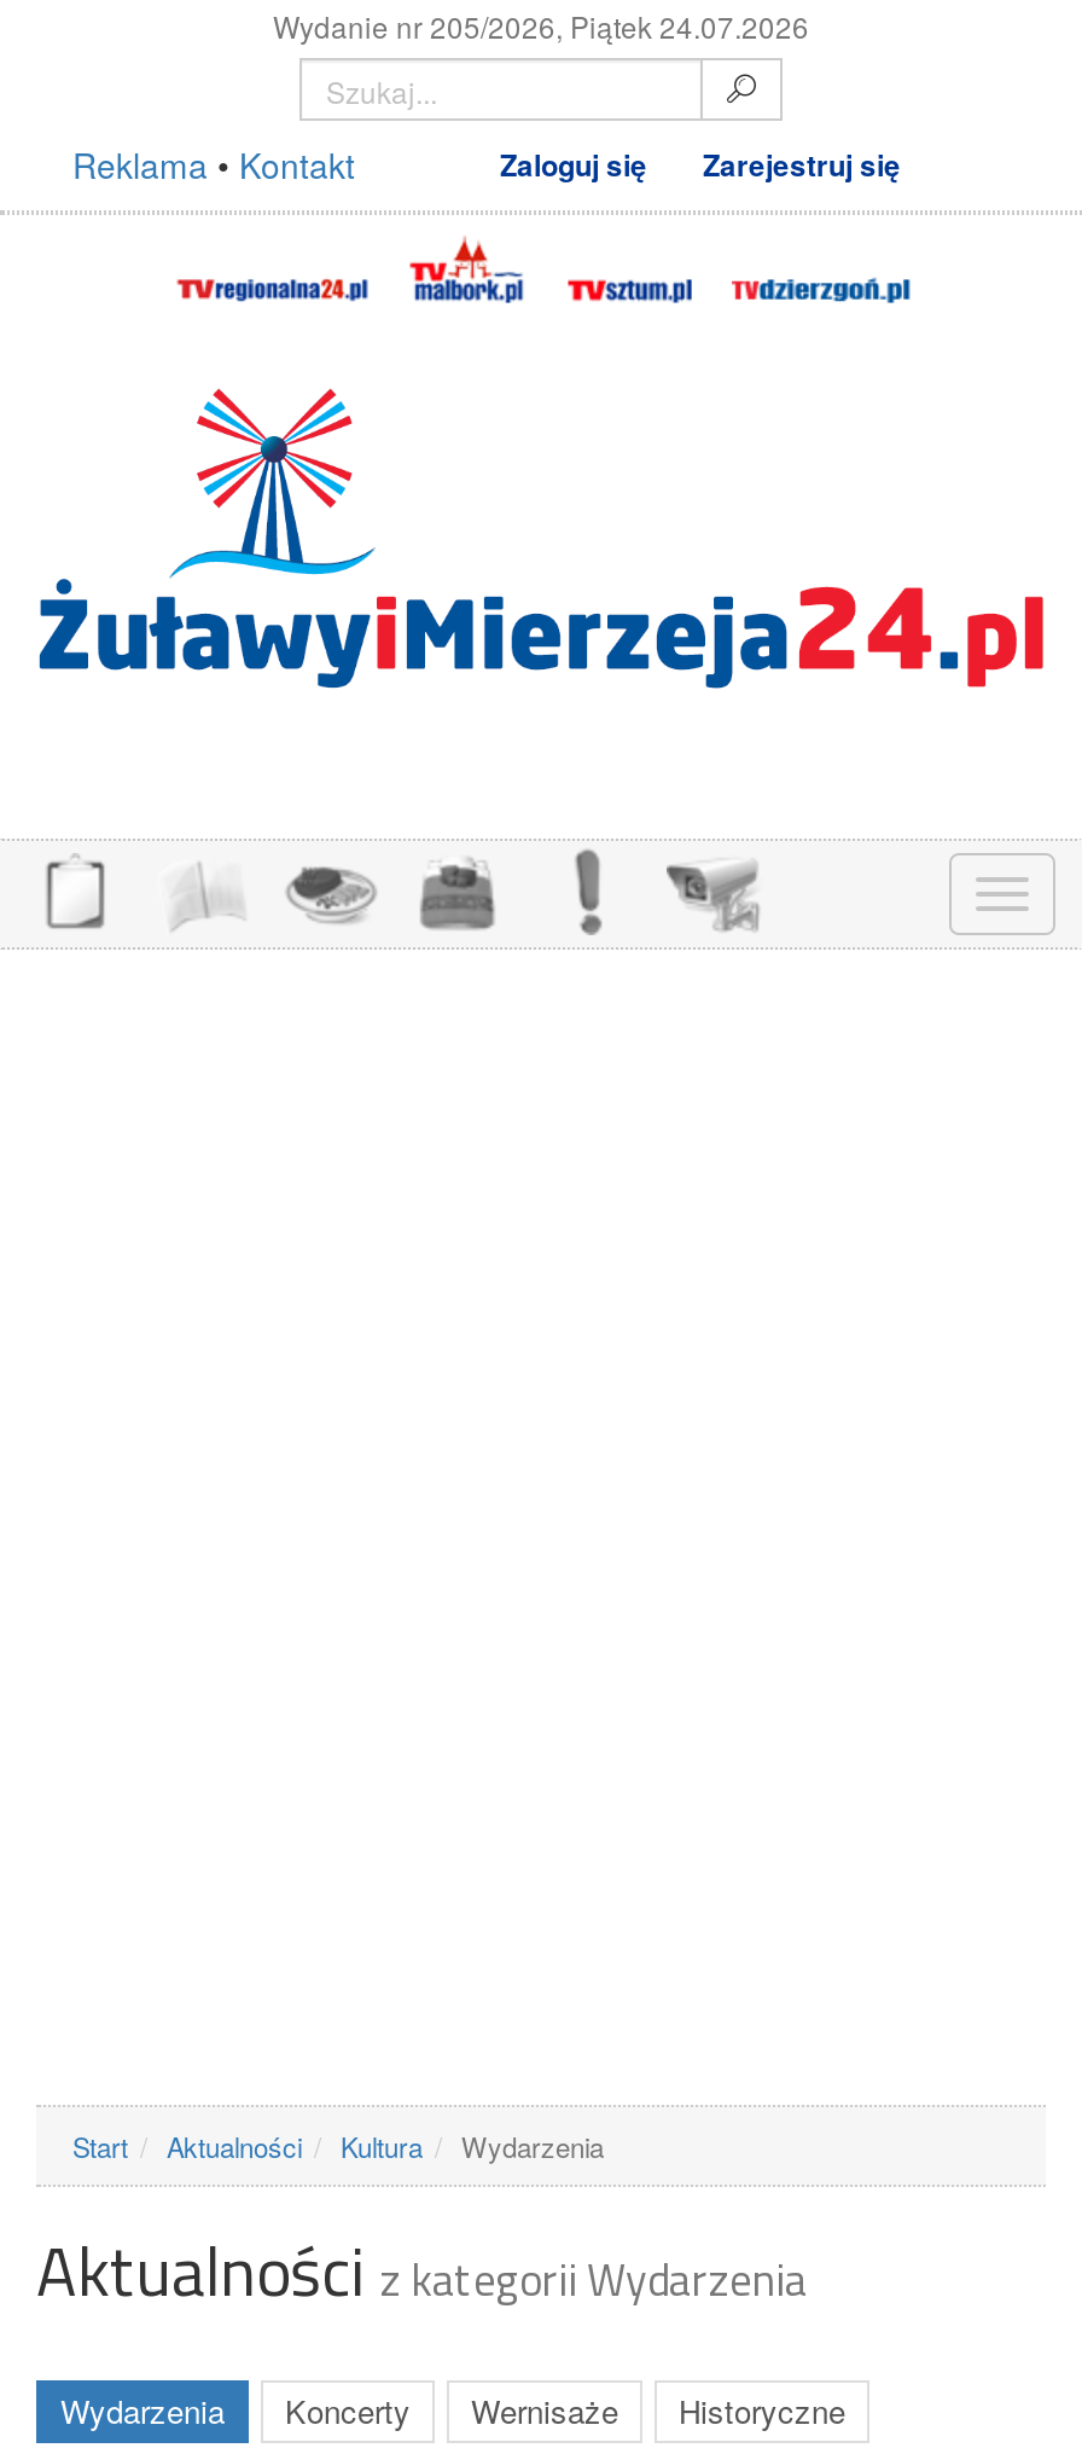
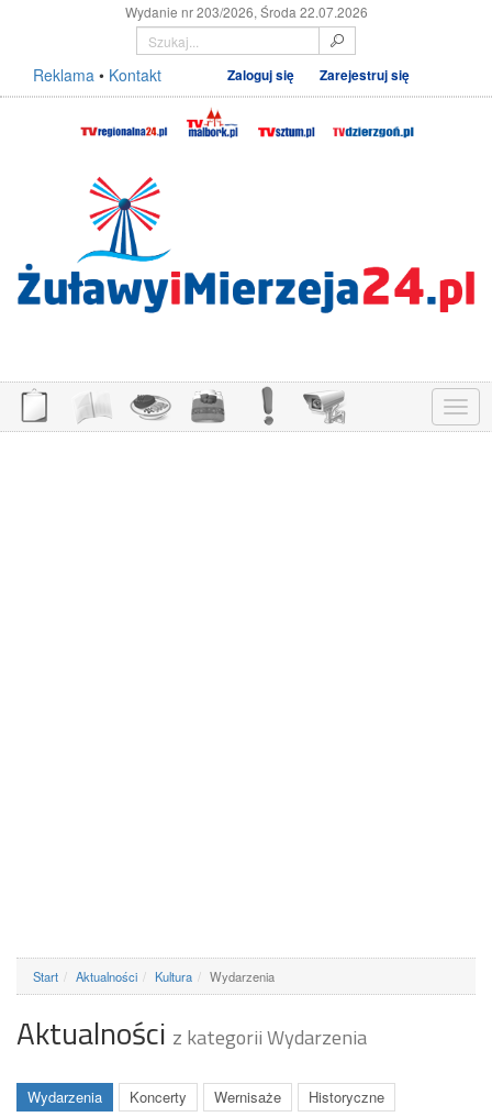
[273,5,809,46] Wydanie nr 205/2026, Piątek 24.07.2026 -> [125,2,367,21] Wydanie nr 203/2026, Środa 22.07.2026

